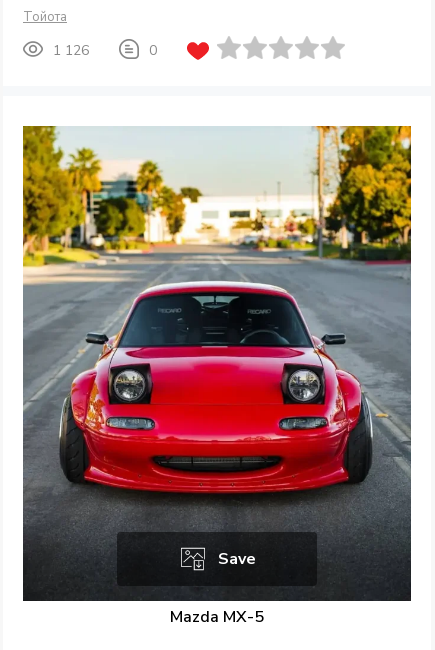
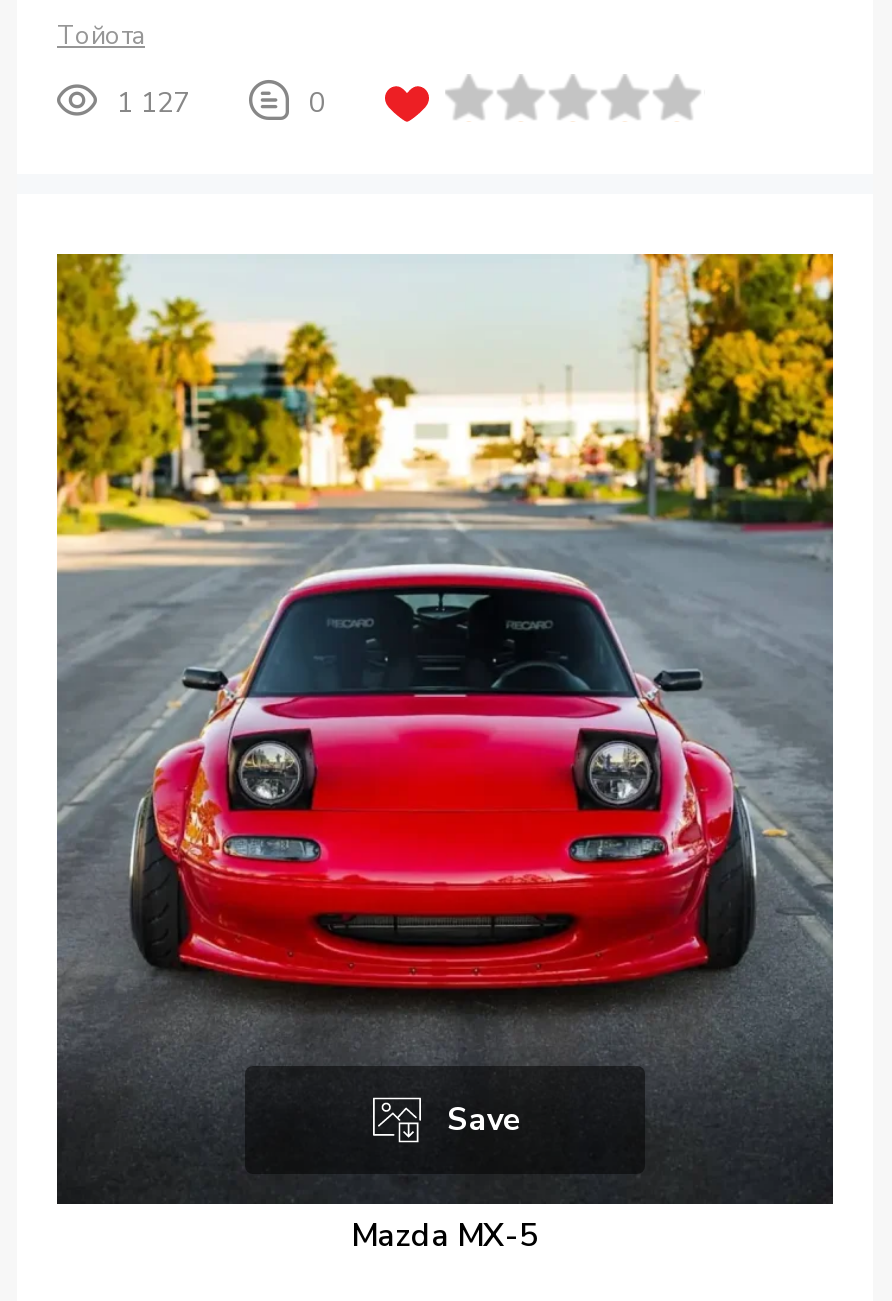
[53,41,89,60] 1 126 -> [117,84,189,122] 1 127

